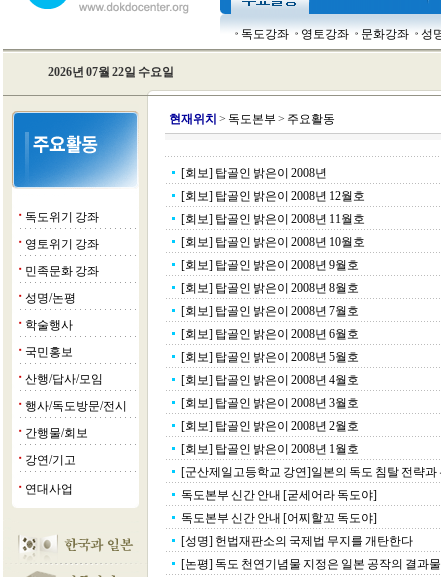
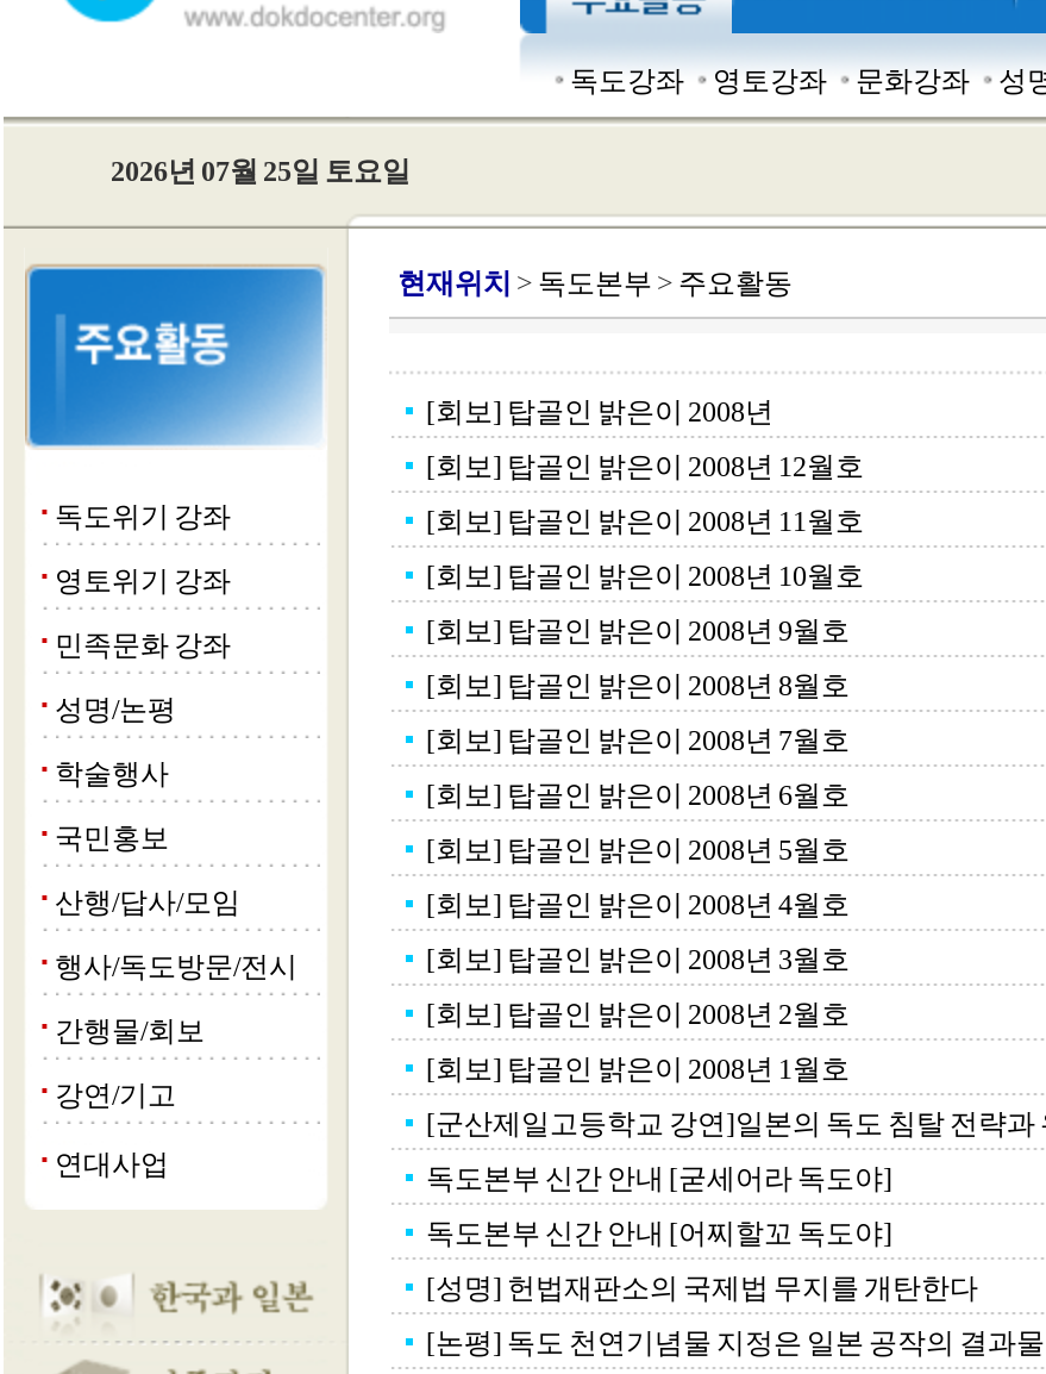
[48,65,174,79] 2026년 07월 22일 수요일 -> [111,155,411,188] 2026년 07월 25일 토요일

